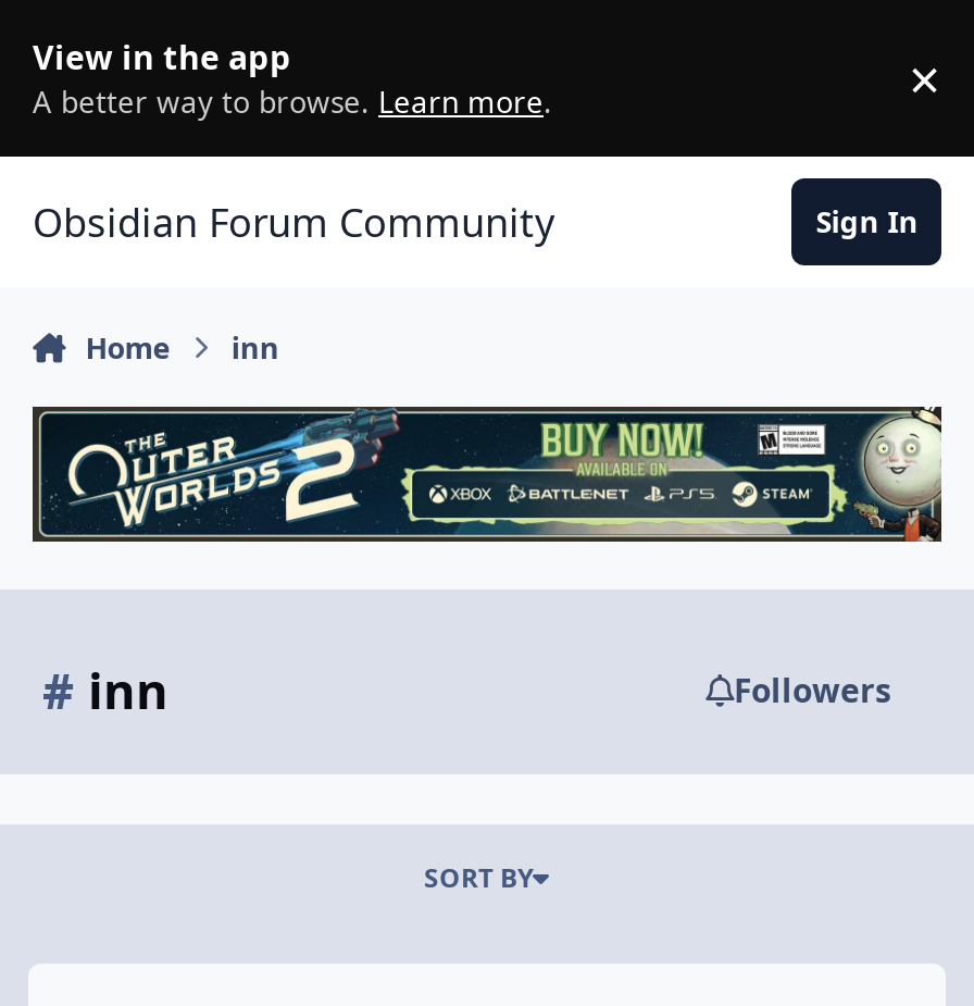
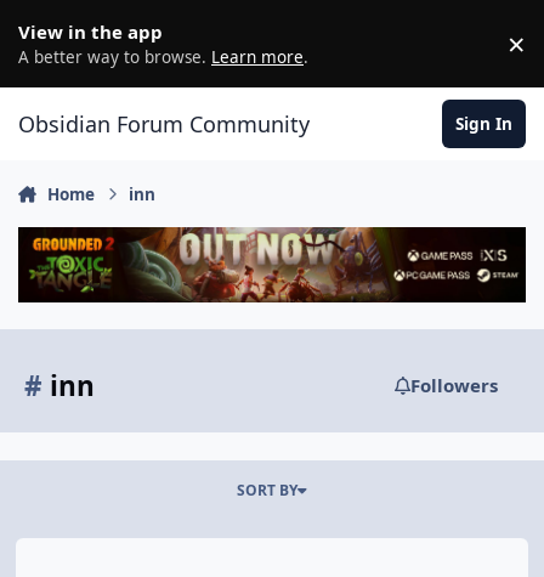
[33,405,944,544] [image] -> [19,226,527,304] [image]

